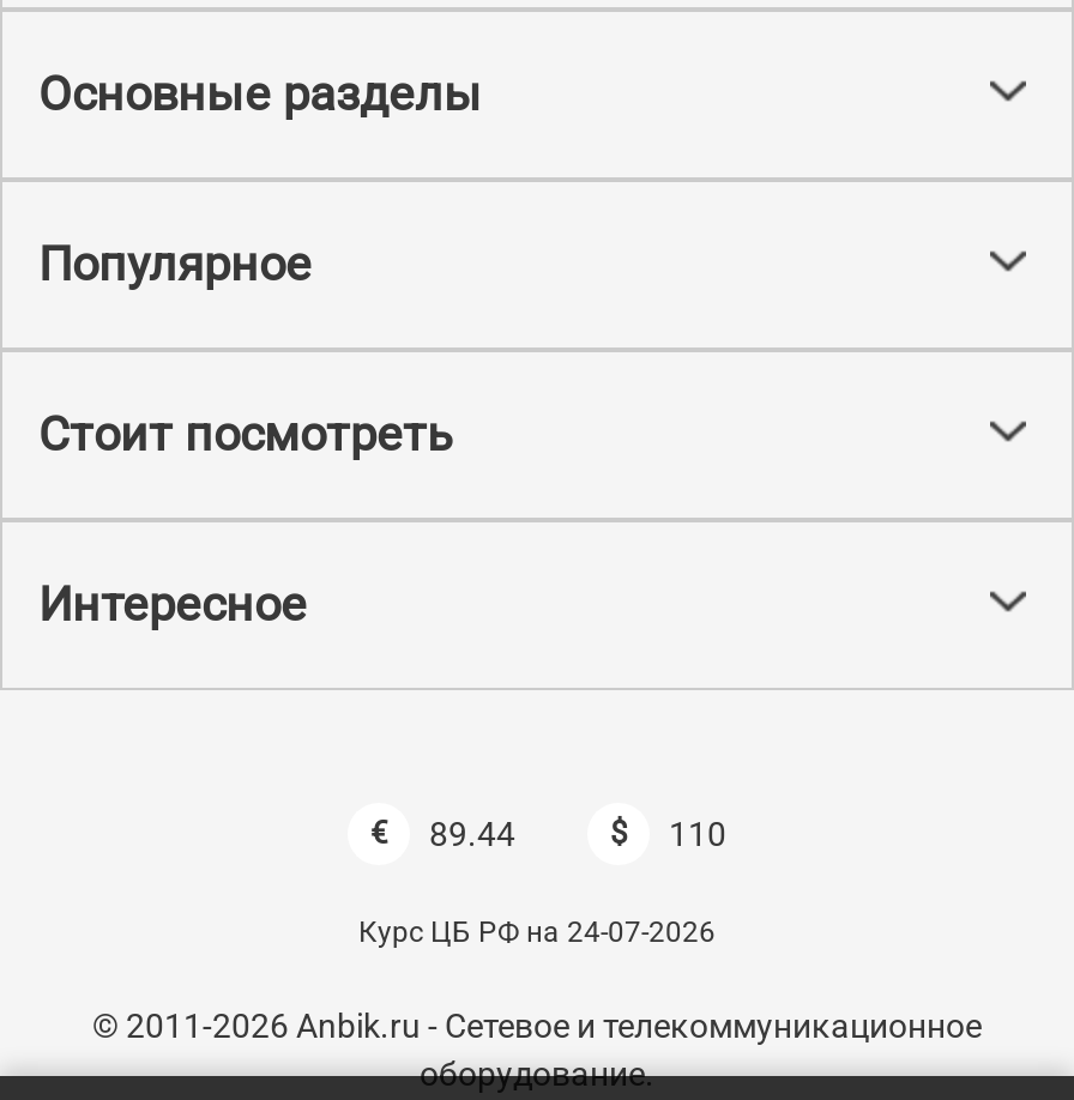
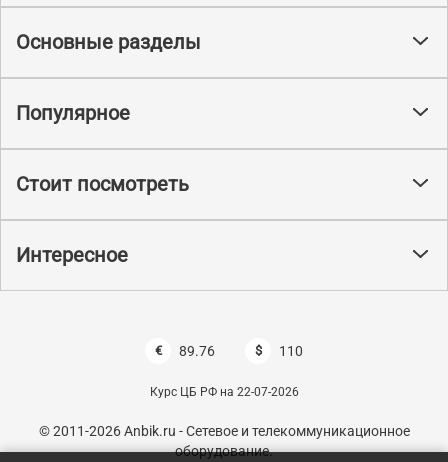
[429,815,515,854] 89.44 -> [179,343,215,359] 89.76
[358,916,716,949] Курс ЦБ РФ на 24-07-2026 -> [149,385,298,399] Курс ЦБ РФ на 22-07-2026

